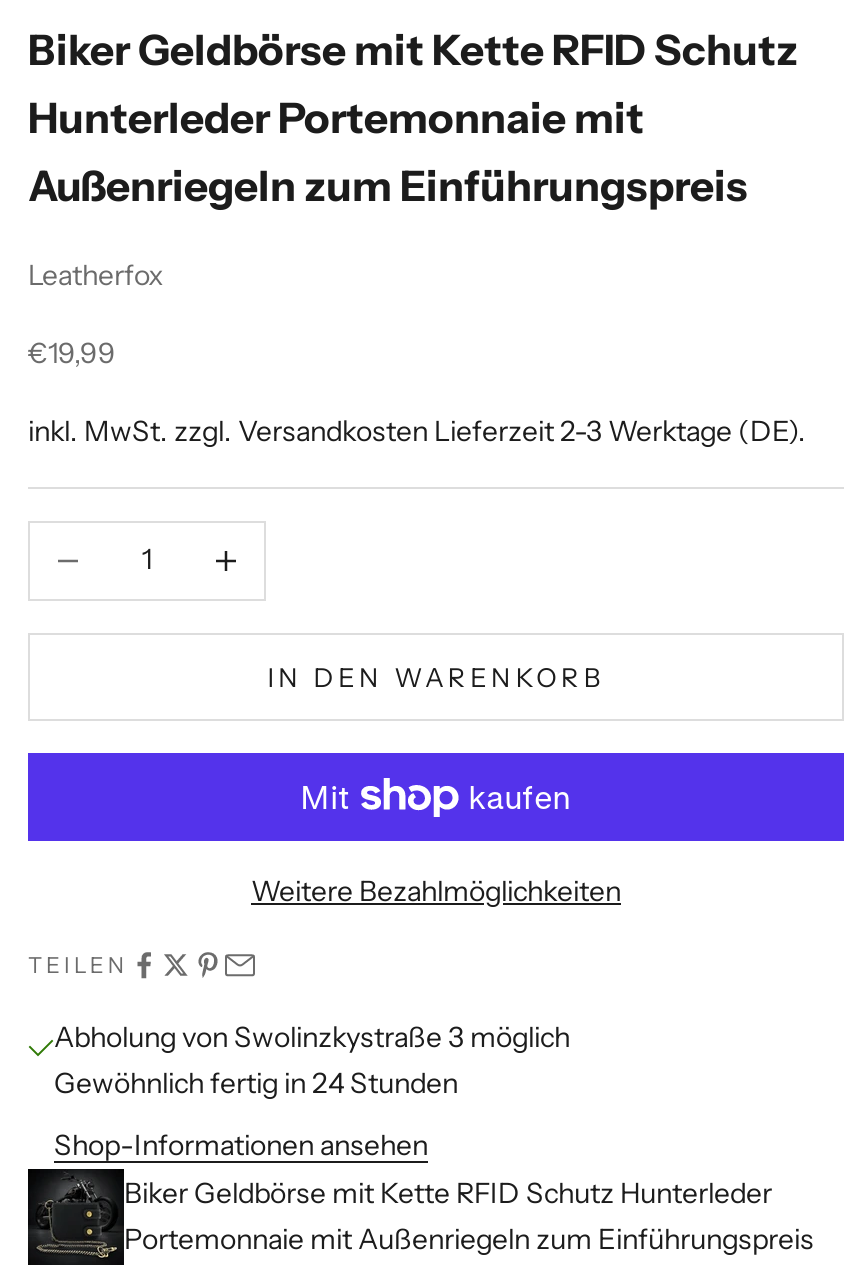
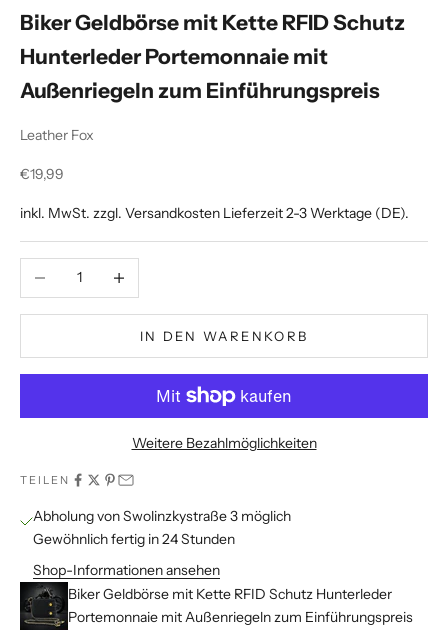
[28,257,164,293] Leatherfox -> [20,126,94,144] Leather Fox

